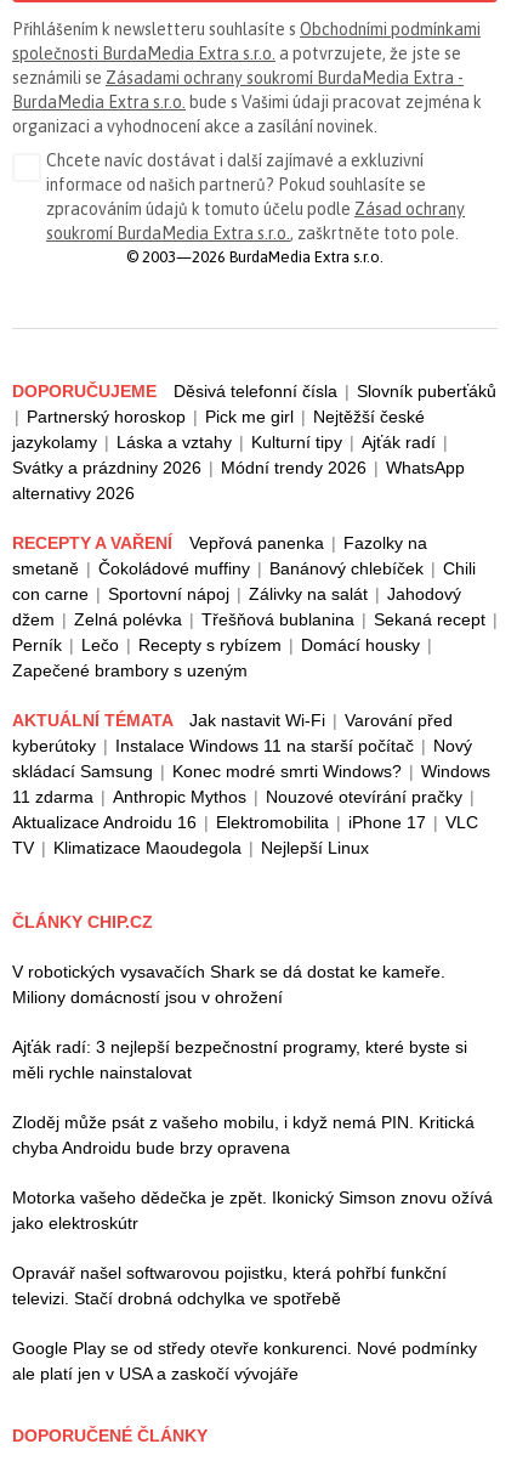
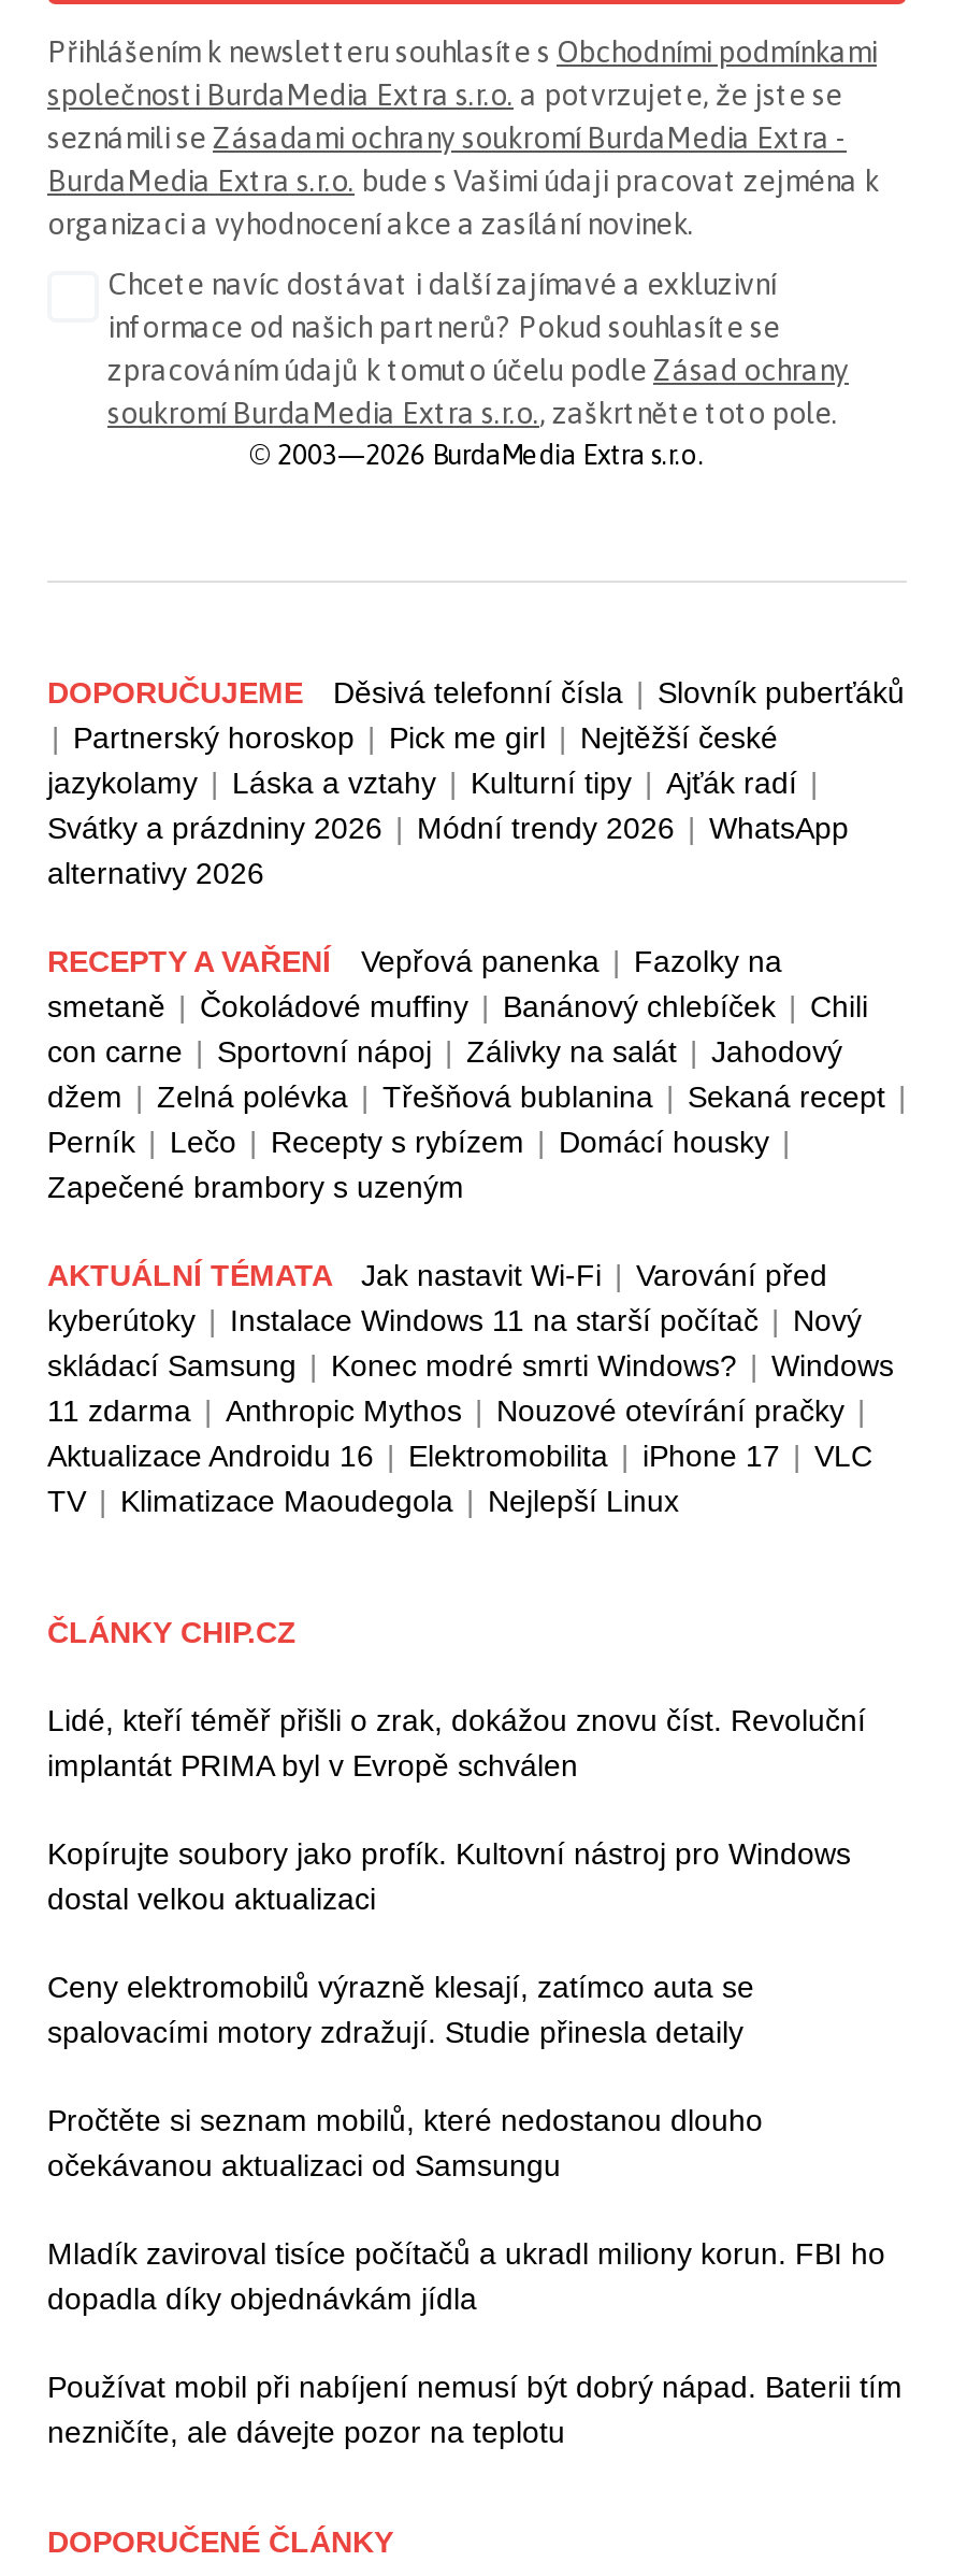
[12,962,445,1007] V robotických vysavačích Shark se dá dostat ke kameře. | Miliony domácností jsou v ohrožení -> [47,1703,866,1783] Lidé, kteří téměř přišli o zrak, dokážou znovu číst. Revoluční | implantát PRIMA byl v Evropě schválen
[12,1037,467,1082] Ajťák radí: 3 nejlepší bezpečnostní programy, které byste si | měli rychle nainstalovat -> [47,1836,851,1916] Kopírujte soubory jako profík. Kultovní nástroj pro Windows | dostal velkou aktualizaci
[12,1112,475,1157] Zloděj může psát z vašeho mobilu, i když nemá PIN. Kritická | chyba Androidu bude brzy opravena -> [47,1970,754,2049] Ceny elektromobilů výrazně klesají, zatímco auta se | spalovacími motory zdražují. Studie přinesla detaily
[12,1188,493,1233] Motorka vašeho dědečka je zpět. Ikonický Simson znovu ožívá | jako elektroskútr -> [47,2103,763,2183] Pročtěte si seznam mobilů, které nedostanou dlouho | očekávanou aktualizaci od Samsungu
[12,1263,447,1308] Opravář našel softwarovou pojistku, která pohřbí funkční | televizi. Stačí drobná odchylka ve spotřebě -> [47,2236,885,2316] Mladík zaviroval tisíce počítačů a ukradl miliony korun. FBI ho | dopadla díky objednávkám jídla
[12,1338,477,1383] Google Play se od středy otevře konkurenci. Nové podmínky | ale platí jen v USA a zaskočí vývojáře -> [47,2370,903,2449] Používat mobil při nabíjení nemusí být dobrý nápad. Baterii tím | nezničíte, ale dávejte pozor na teplotu

